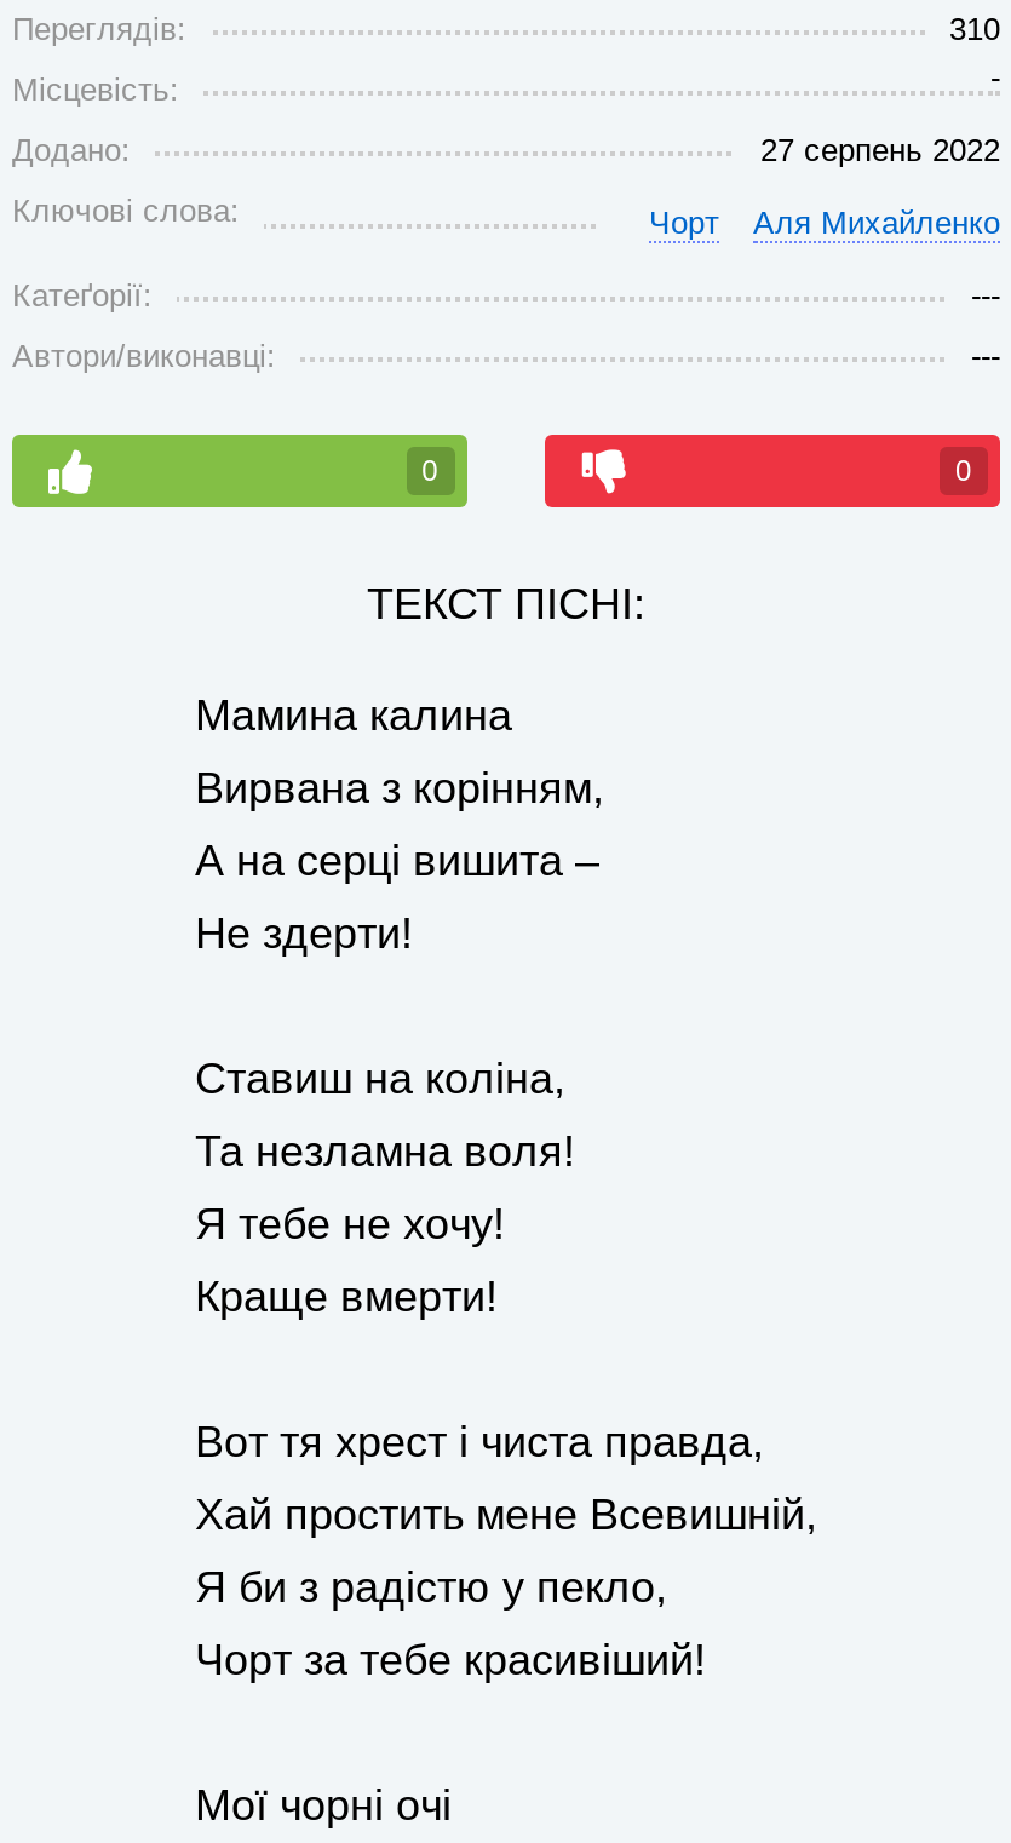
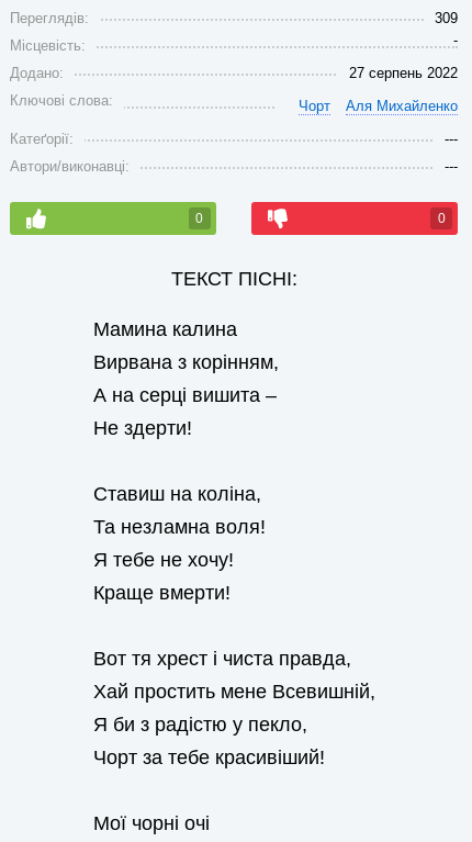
[949,11,1000,47] 310 -> [435,10,458,26] 309

